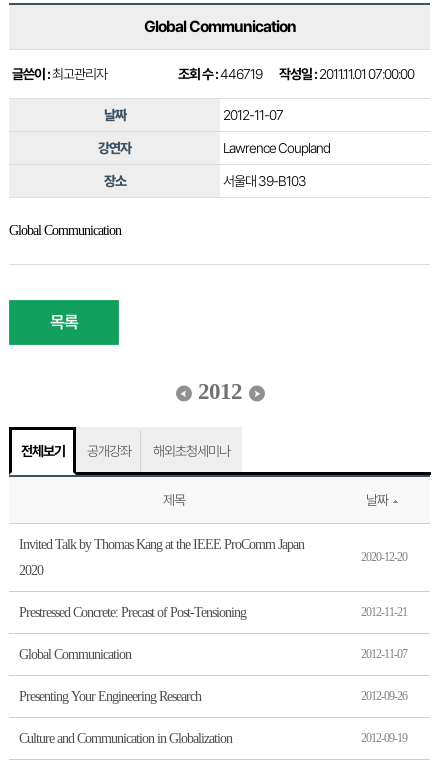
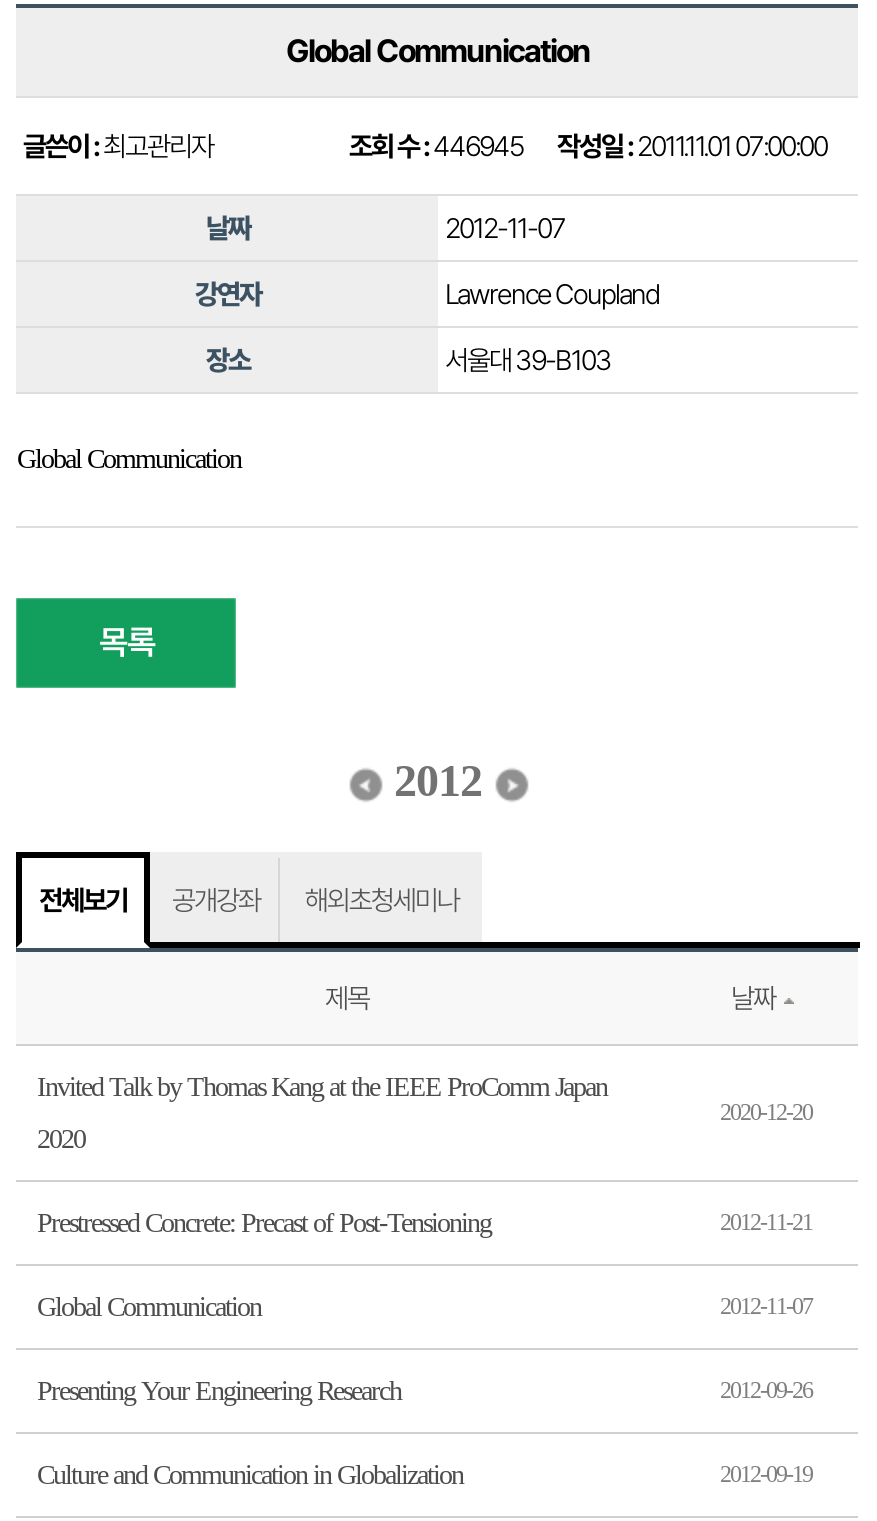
[178,66,414,82] 조회 수 :446719 작성일 : 2011.11.01 07:00:00 -> [349,130,827,162] 조회 수 :446945 작성일 : 2011.11.01 07:00:00

